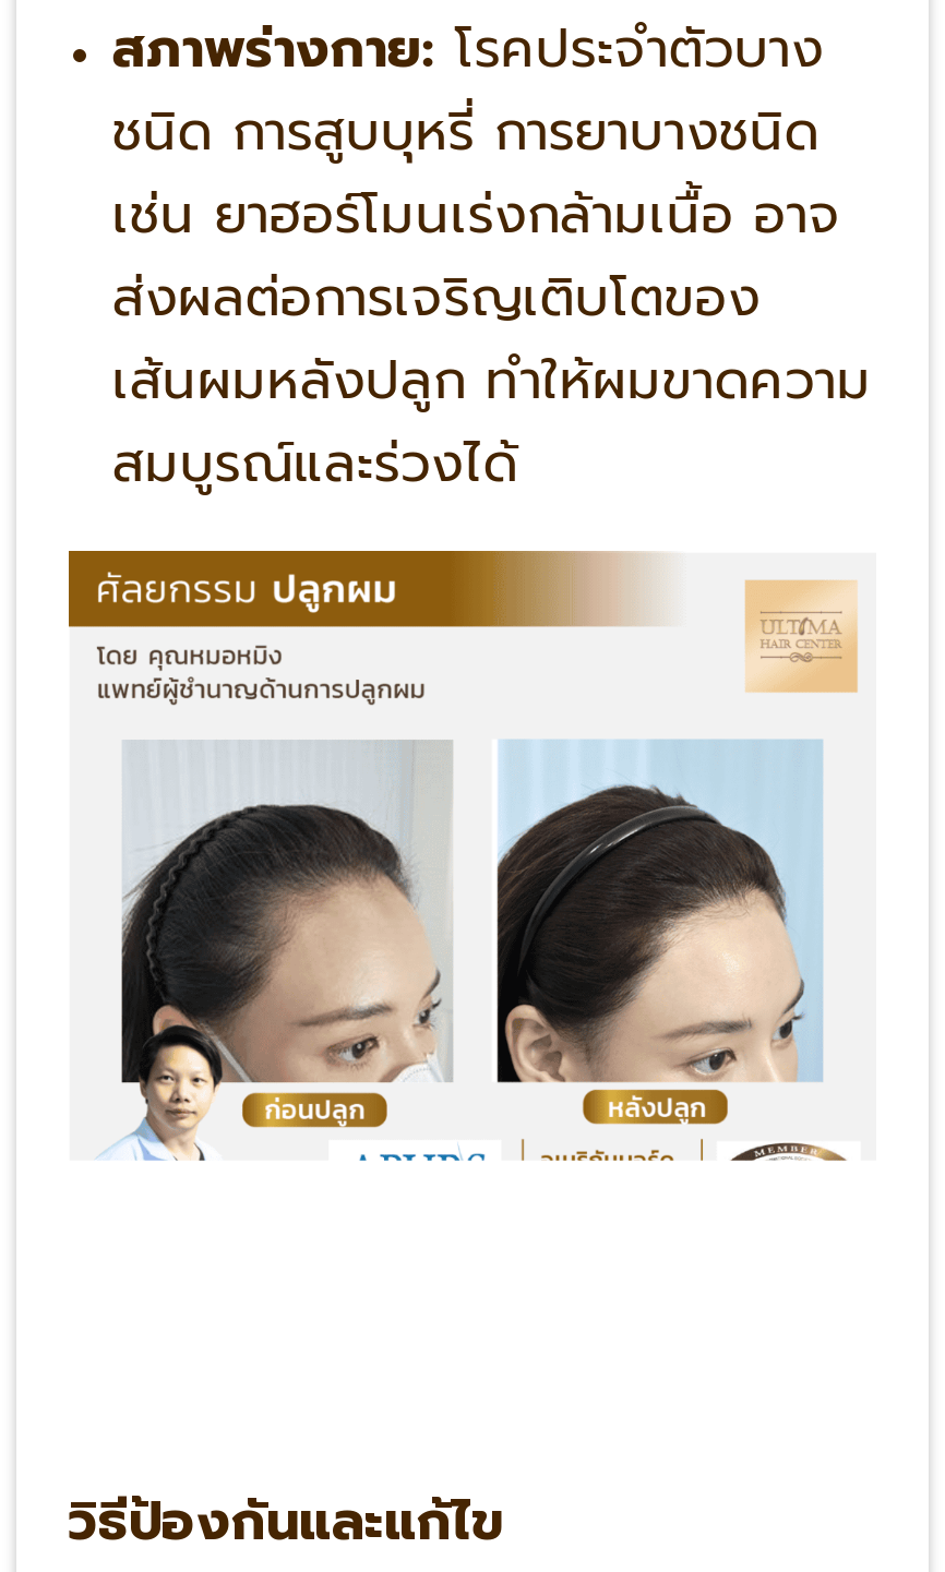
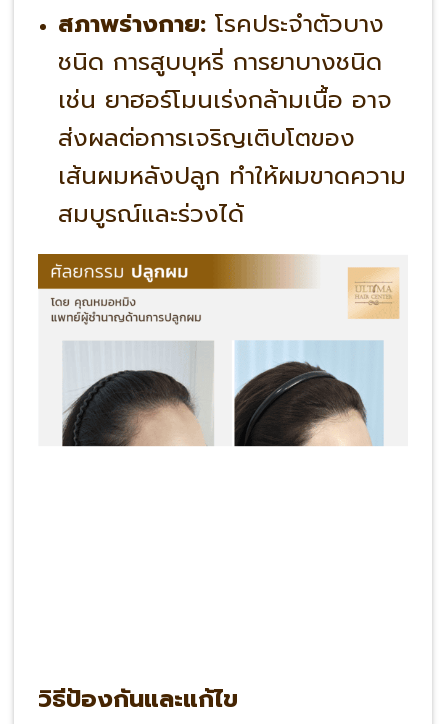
[99,970,846,1164] [image] -> none

